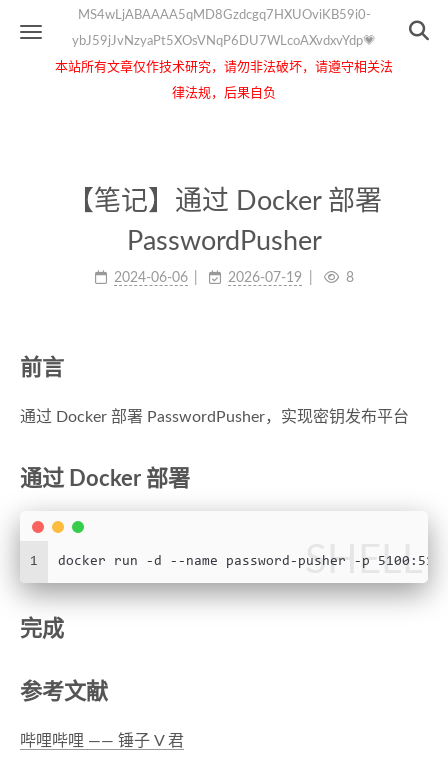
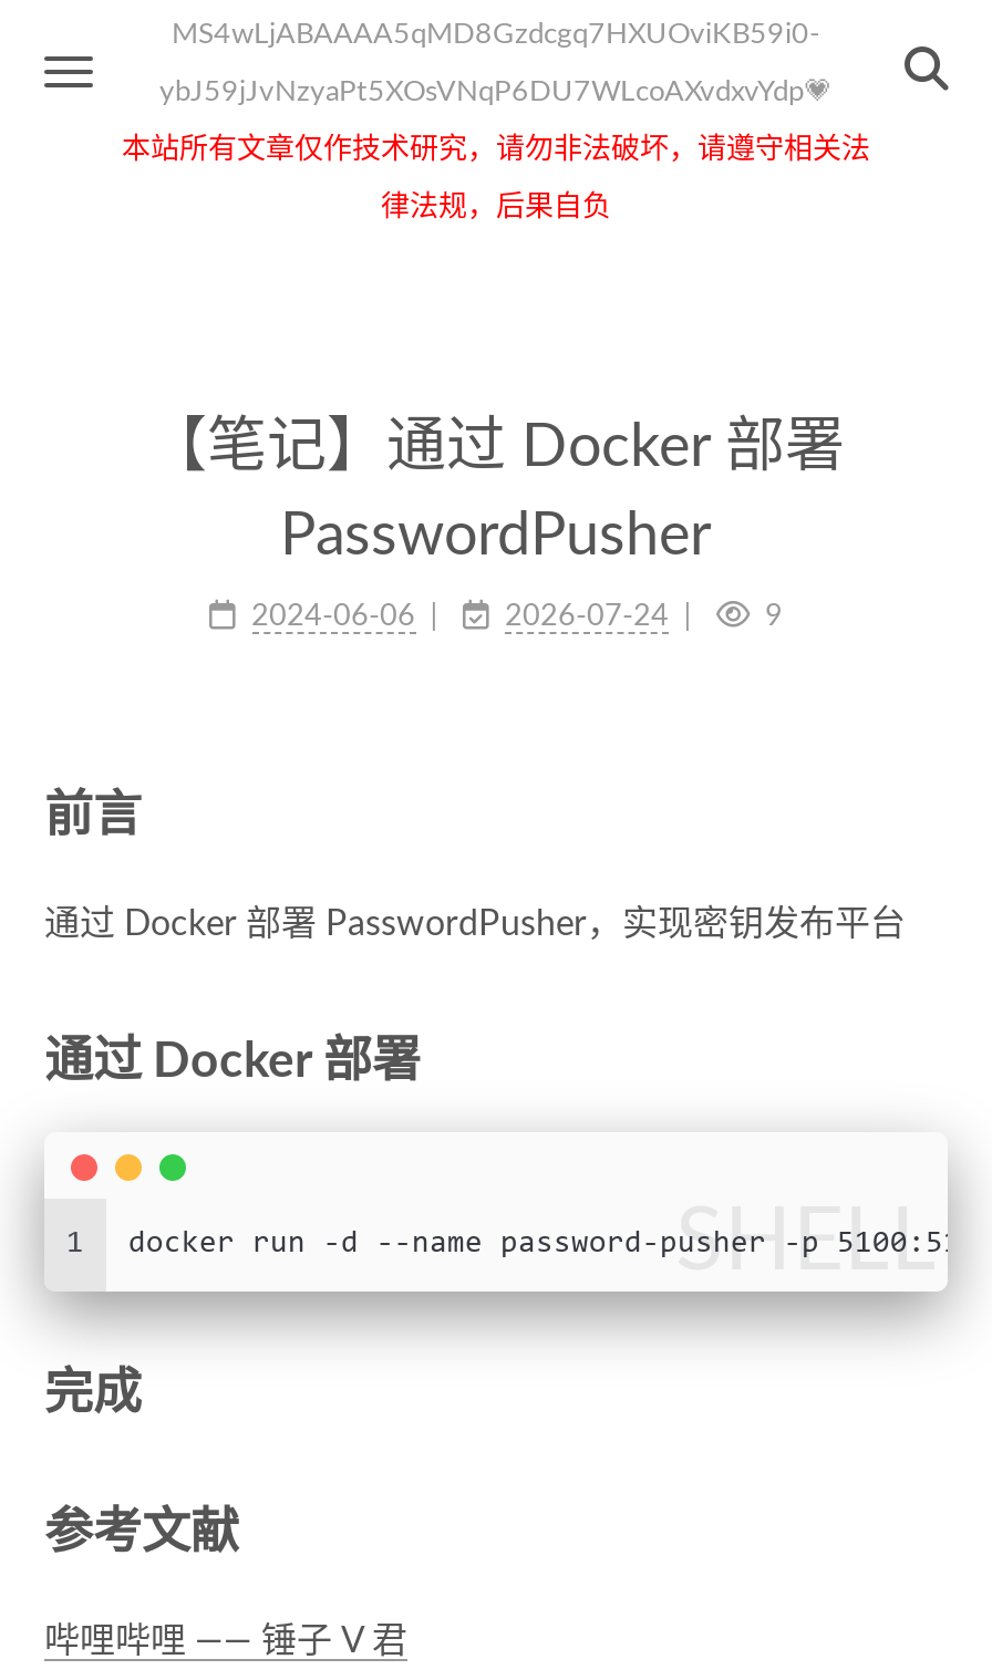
[228,271,302,285] 2026-07-19 -> [505,601,669,632] 2026-07-24
[345,271,353,285] 8 -> [765,601,783,632] 9

